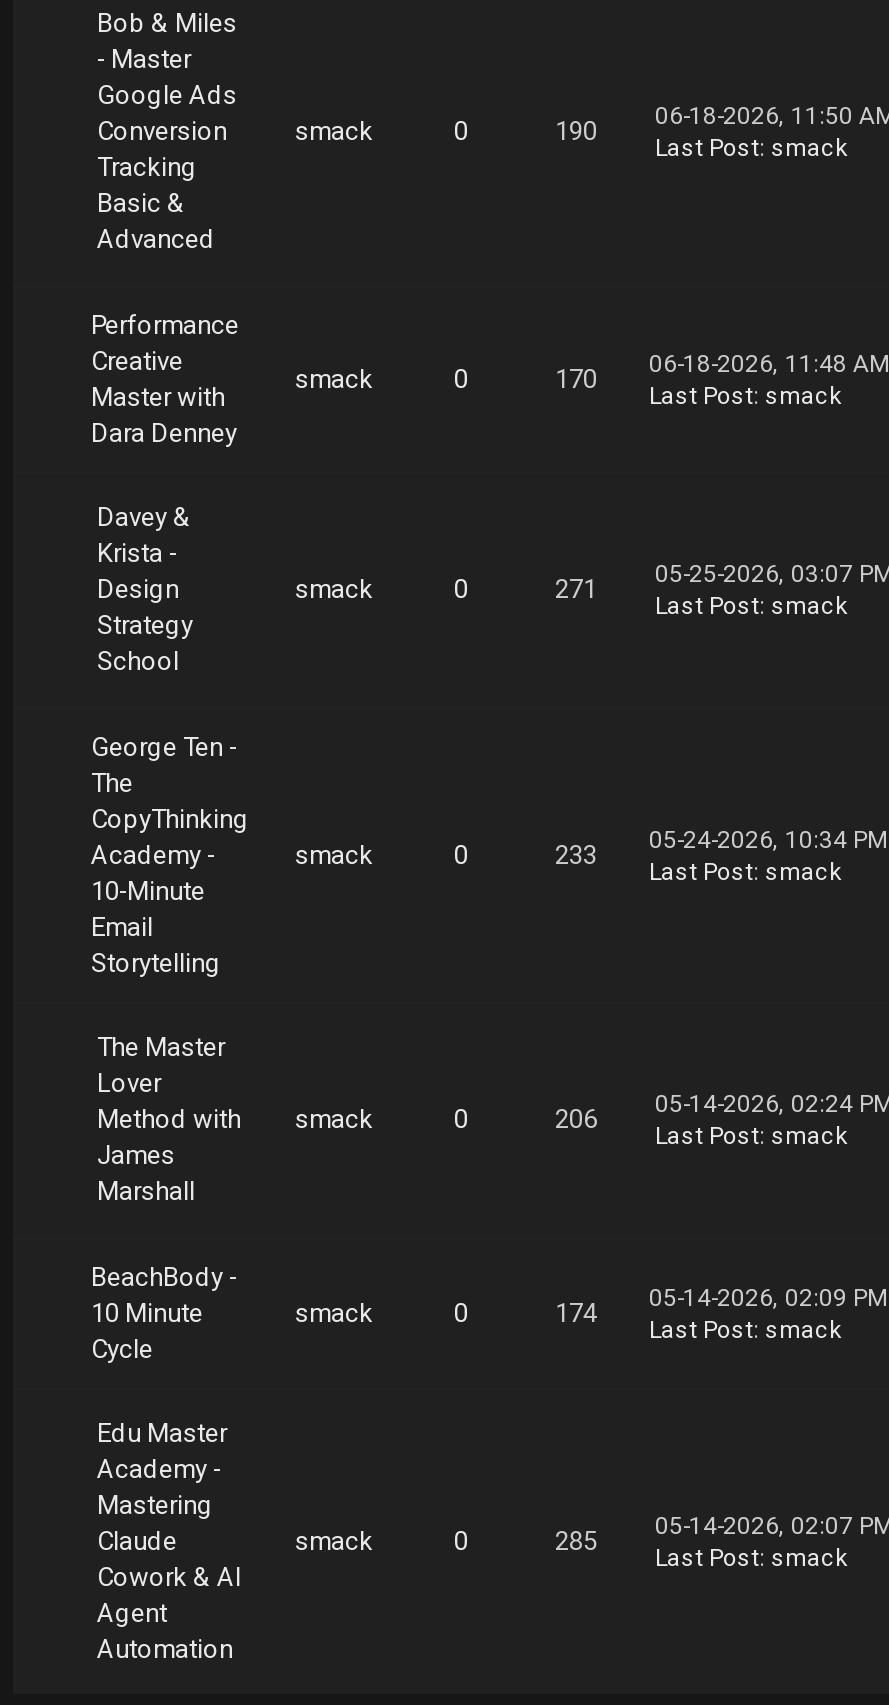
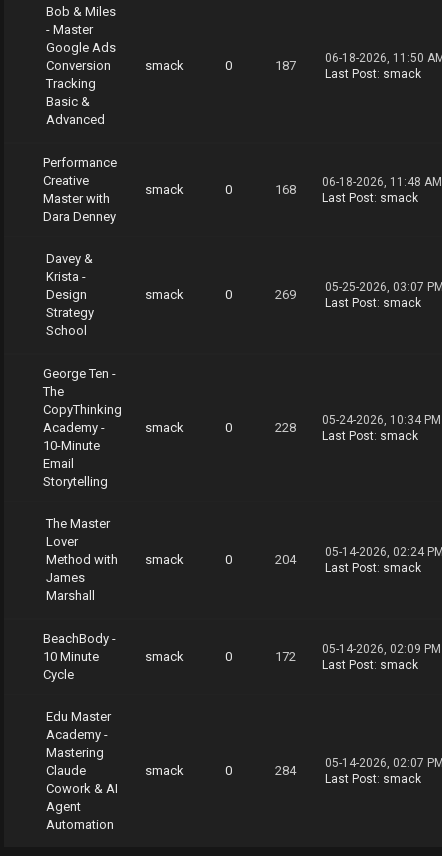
[555,116,597,146] 190 -> [275,58,296,73] 187
[555,350,889,394] 170 06-18-2026, 11:48 AM -> [275,175,442,197] 168 06-18-2026, 11:48 AM
[555,574,597,604] 271 -> [275,287,296,302] 269
[555,826,887,870] 233 05-24-2026, 10:34 PM -> [275,413,441,435] 228 05-24-2026, 10:34 PM
[555,1104,597,1134] 206 -> [275,552,296,567] 204
[555,1284,887,1328] 174 05-14-2026, 02:09 PM -> [275,642,441,664] 172 05-14-2026, 02:09 PM
[555,1526,597,1556] 285 -> [275,763,296,778] 284

